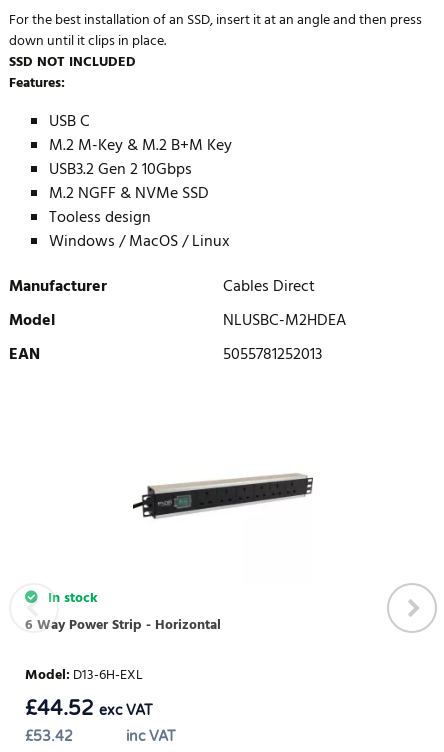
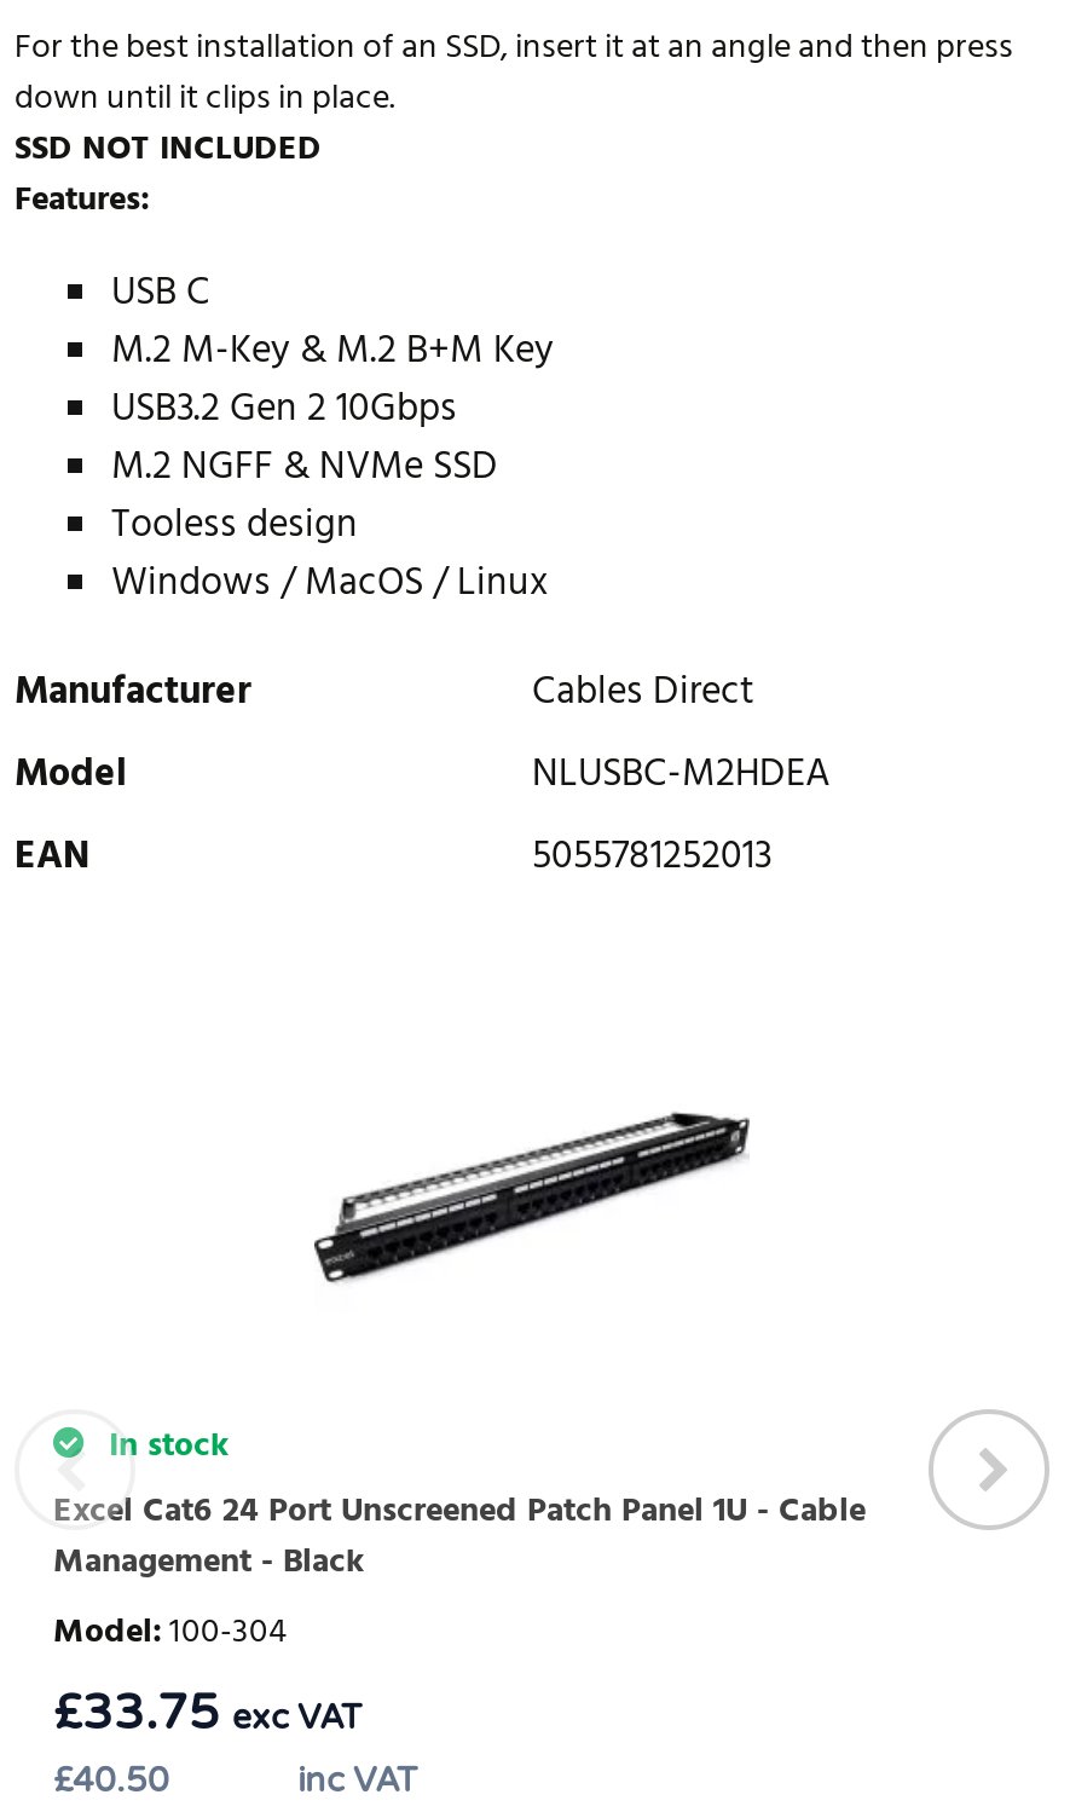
[132,460,314,531] [image] -> [312,1109,752,1286] [image]
[25,614,221,745] 6 Way Power Strip - Horizontal | Model: D13-6H-EXL | £53.42 -> [53,1484,866,1801] Excel Cat6 24 Port Unscreened Patch Panel 1U - Cable | Management - Black | Model: 100-304 | £40.50
[25,697,153,721] £44.52 exc VAT -> [53,1685,363,1743] £33.75 exc VAT

